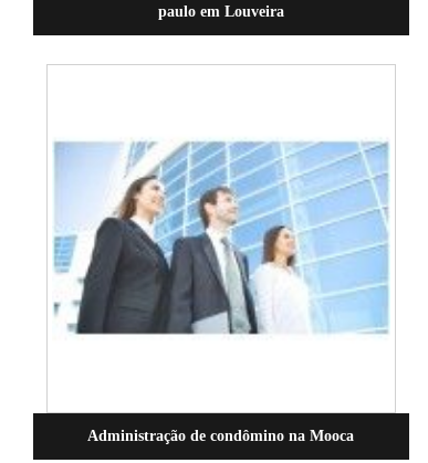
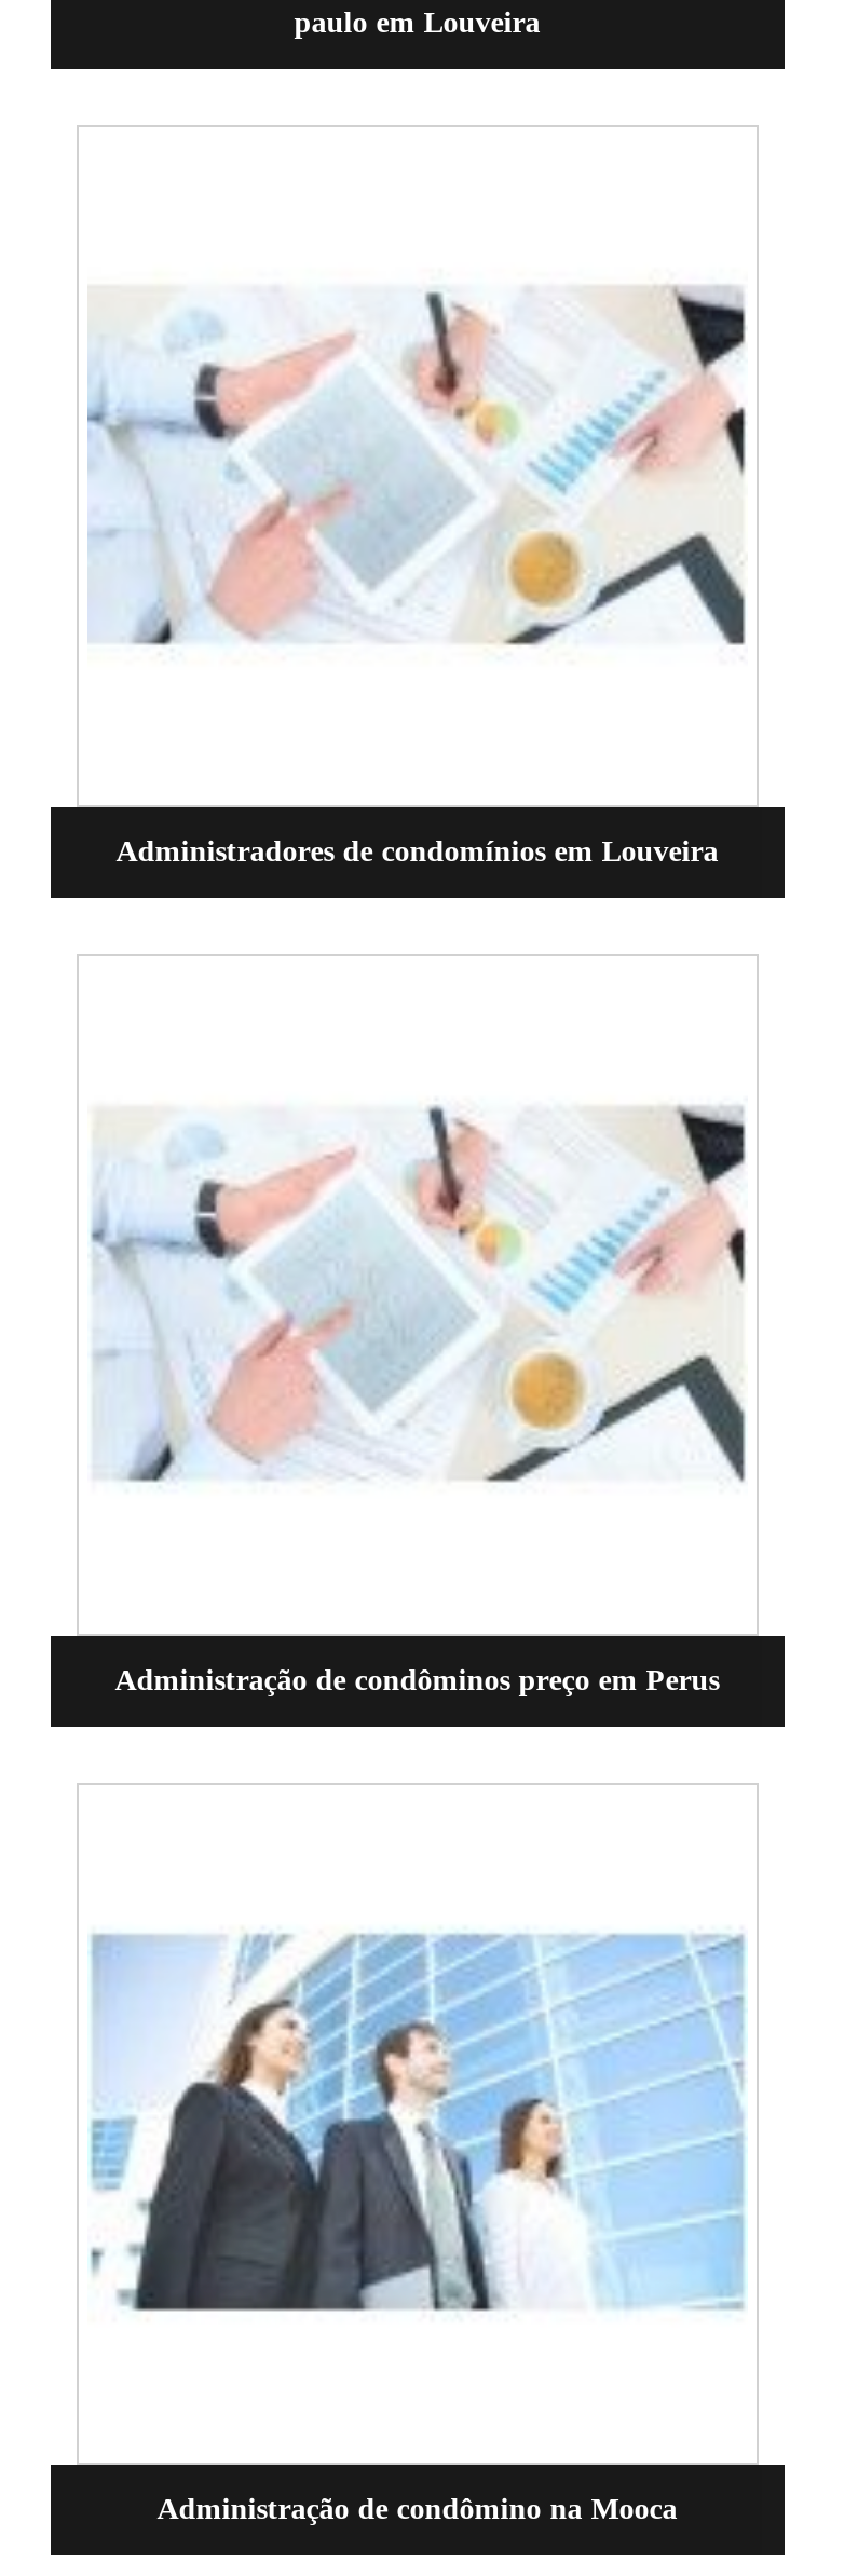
none -> [87,276,746,654] [image]
none -> [90,1105,748,1485] [image]
none -> [115,1665,719,1697] Administração de condôminos preço em Perus
none -> [116,836,718,868] Administradores de condomínios em Louveira

